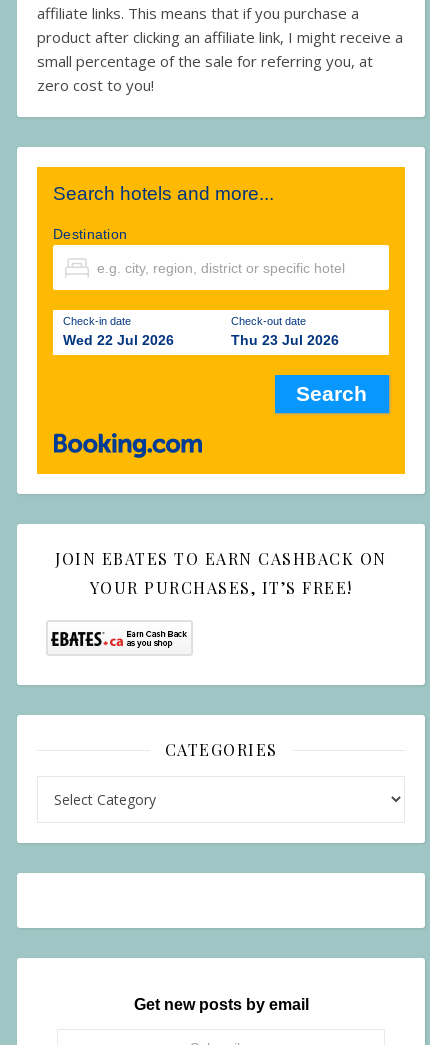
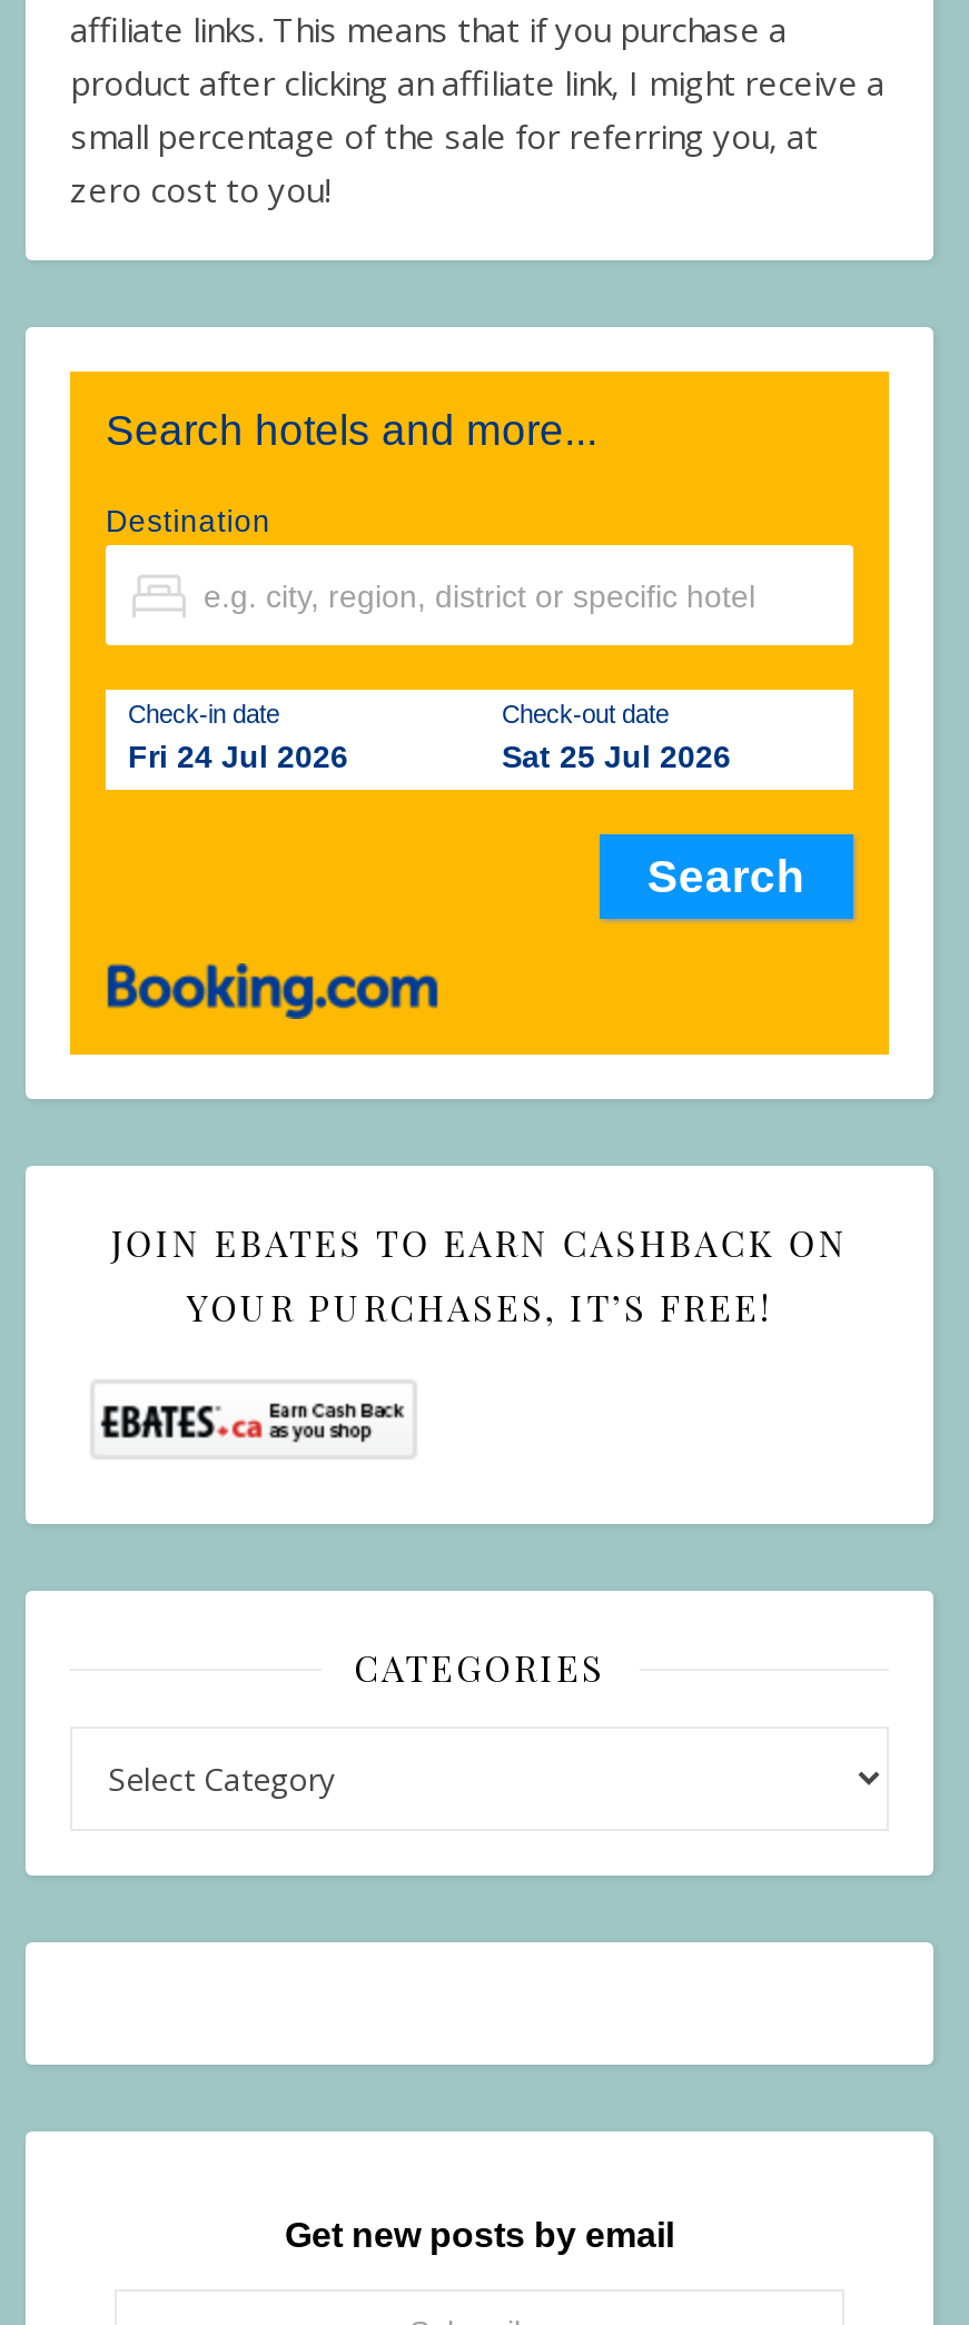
[63,332,174,348] Wed 22 Jul 2026 -> [128,739,348,774] Fri 24 Jul 2026
[231,332,339,348] Thu 23 Jul 2026 -> [502,739,731,774] Sat 25 Jul 2026

